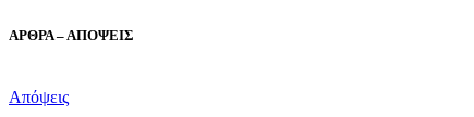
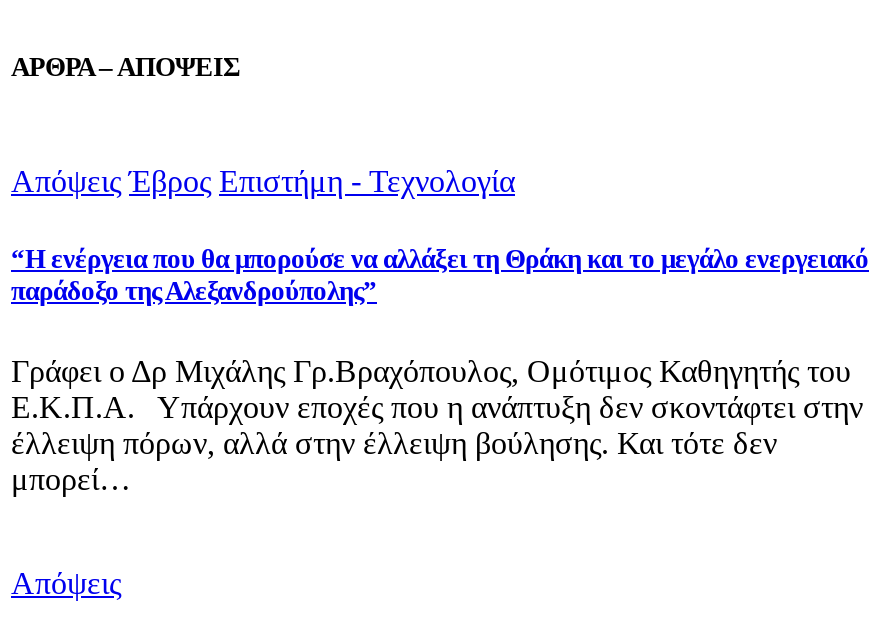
none -> [11,164,869,495] Απόψεις Έβρος Επιστήμη - Τεχνολογία | “Η ενέργεια που θα μπορούσε να αλλάξει τη Θράκη και το μεγάλο ενεργειακό | παράδοξο της Αλεξανδρούπολης” | Γράφει ο Δρ Μιχάλης Γρ.Βραχόπουλος, Ομότιμος Καθηγητής του | Ε.Κ.Π.Α. Υπάρχουν εποχές που η ανάπτυξη δεν σκοντάφτει στην | έλλειψη πόρων, αλλά στην έλλειψη βούλησης. Και τότε δεν | μπορεί…

